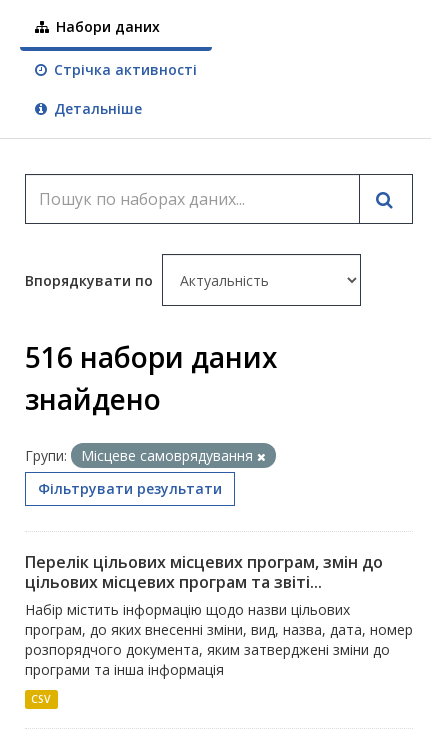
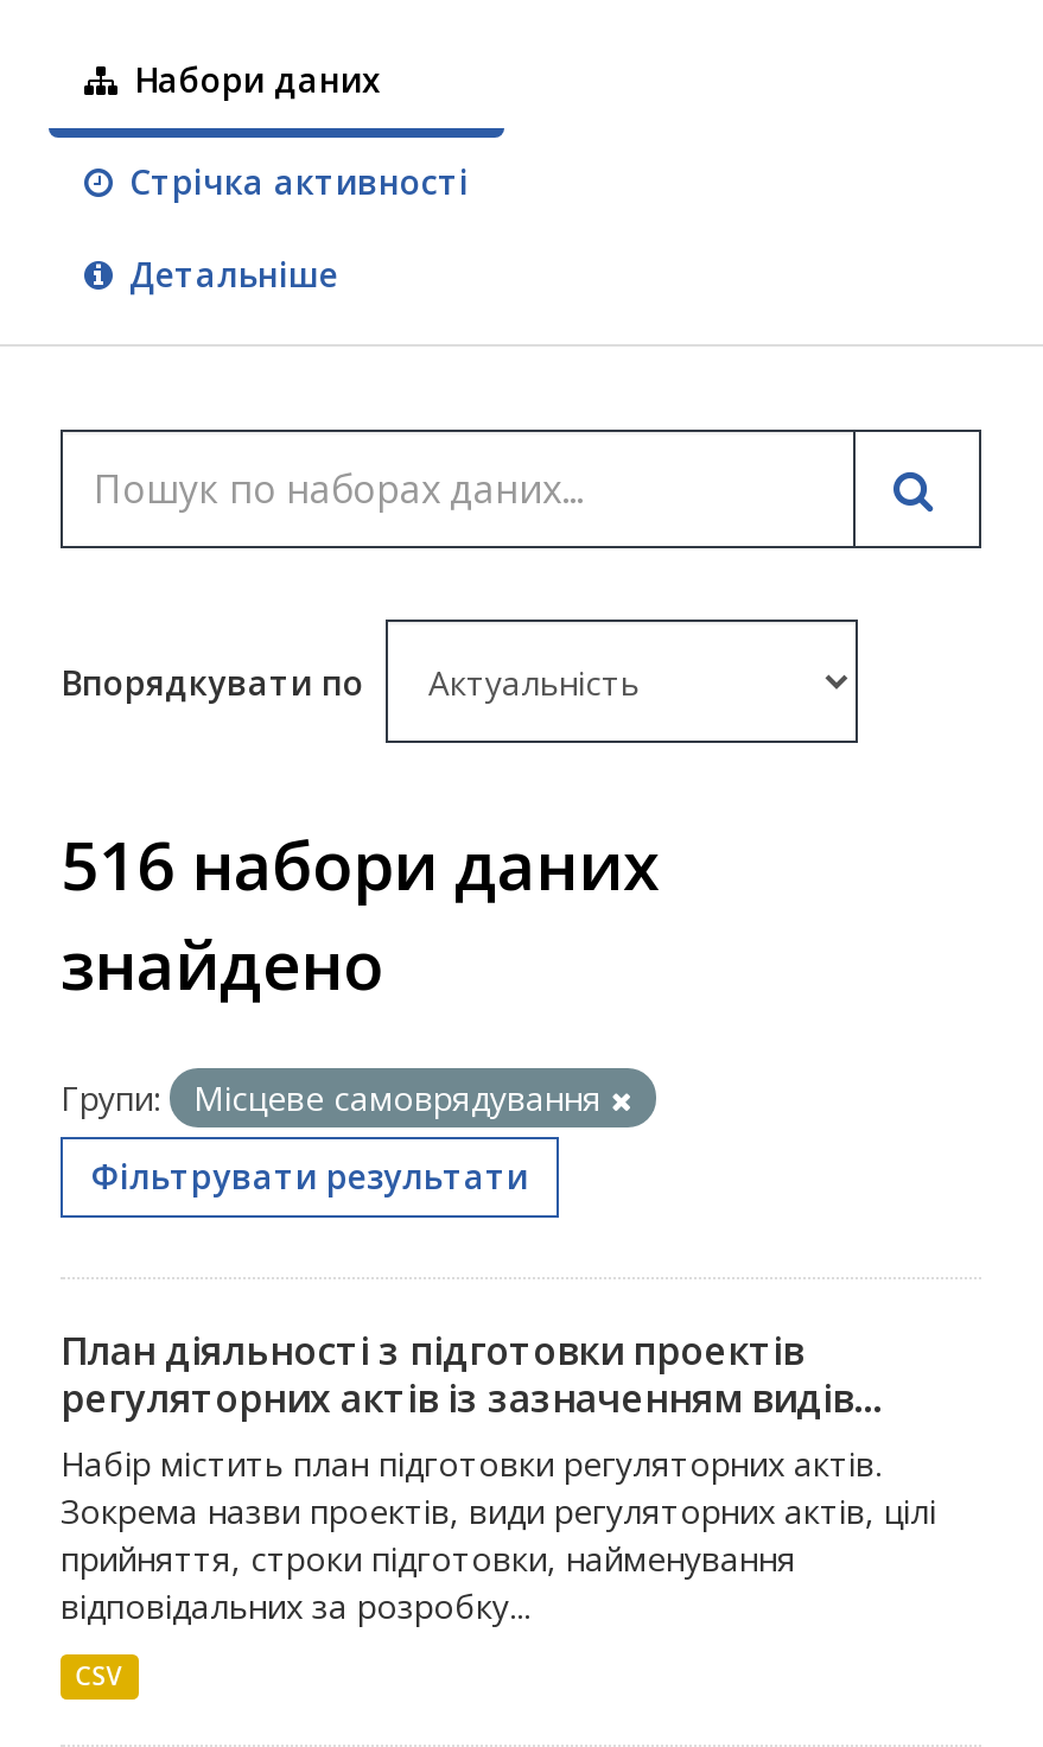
[25,551,413,679] Перелік цільових місцевих програм, змін до | цільових місцевих програм та звіті... | Набір містить інформацію щодо назви цільових | програм, до яких внесенні зміни, вид, назва, дата, номер | розпорядчого документа, яким затверджені зміни до | програми та інша інформація -> [61,1324,936,1628] План діяльності з підготовки проектів | регуляторних актів із зазначенням видів... | Набір містить план підготовки регуляторних актів. | Зокрема назви проектів, види регуляторних актів, цілі | прийняття, строки підготовки, найменування | відповідальних за розробку...

